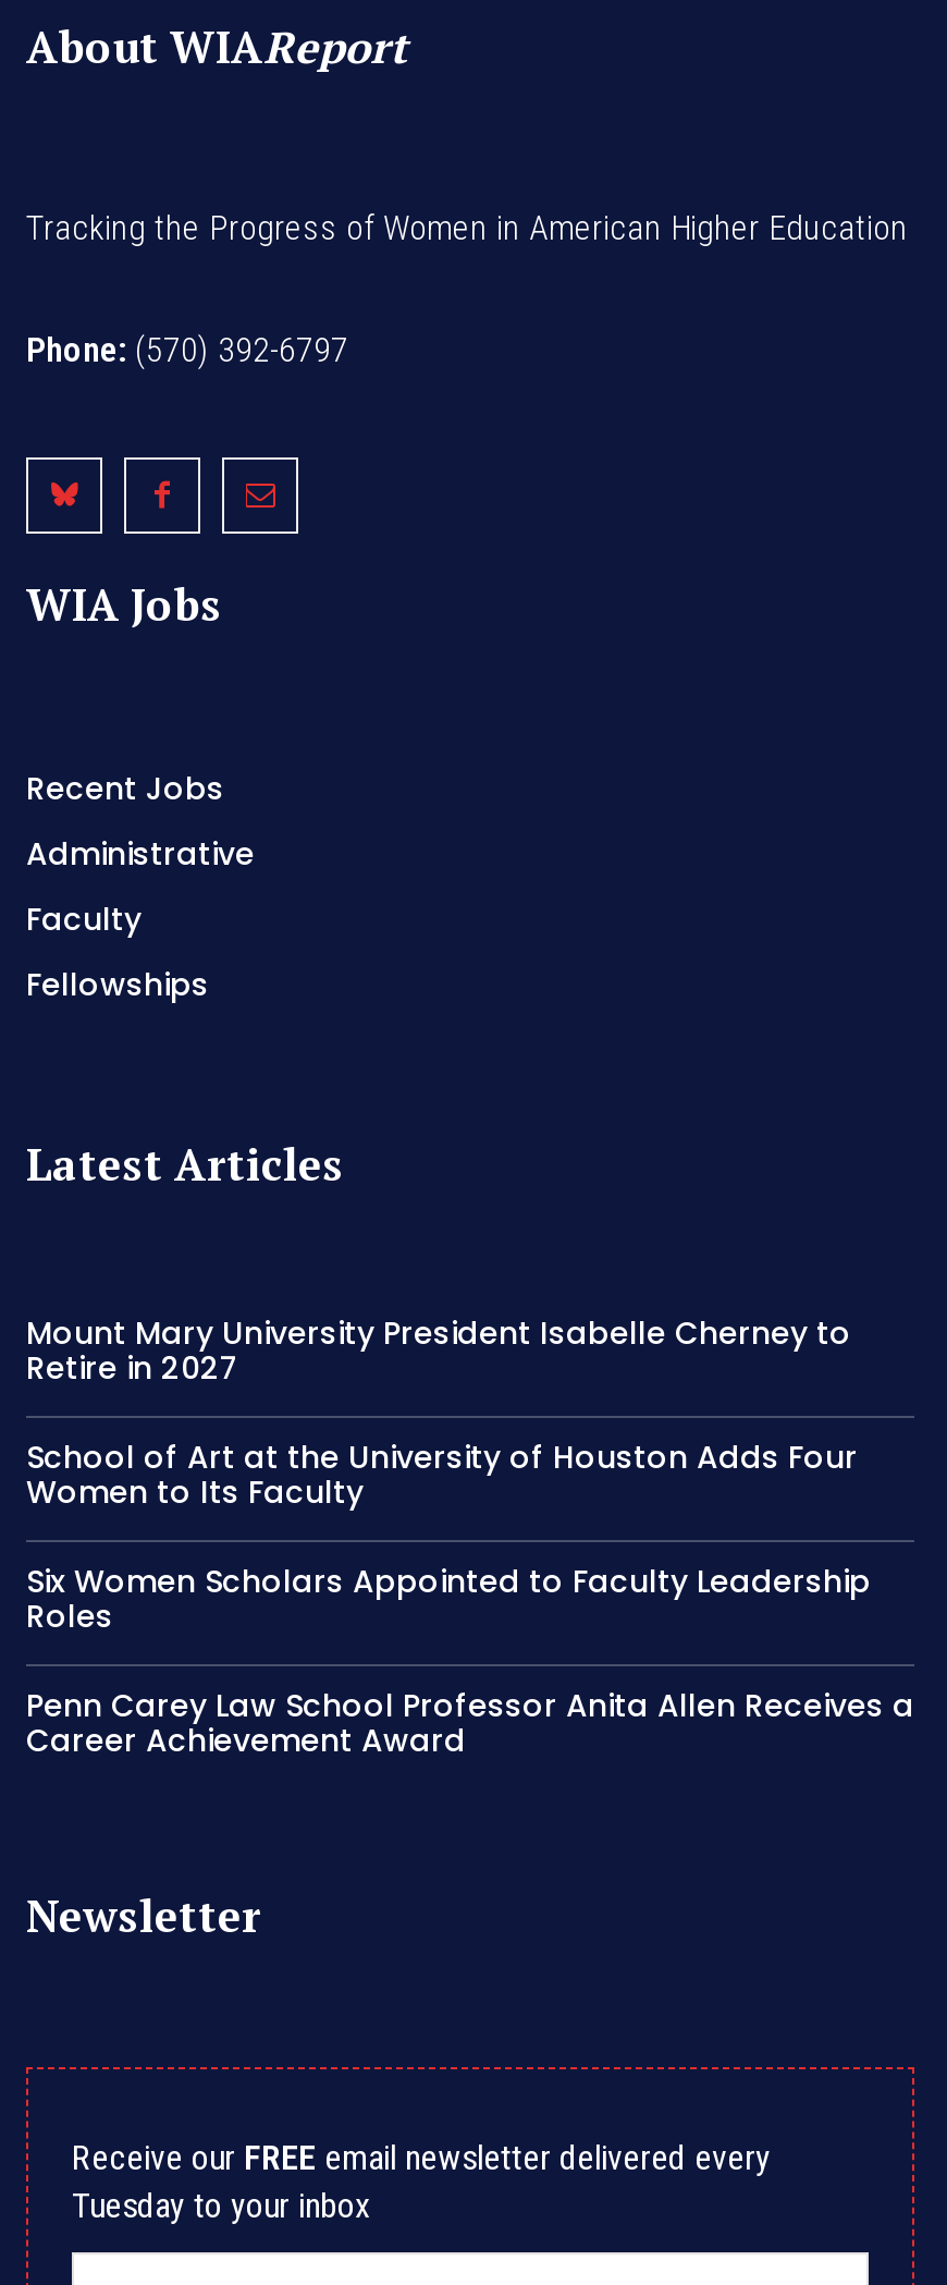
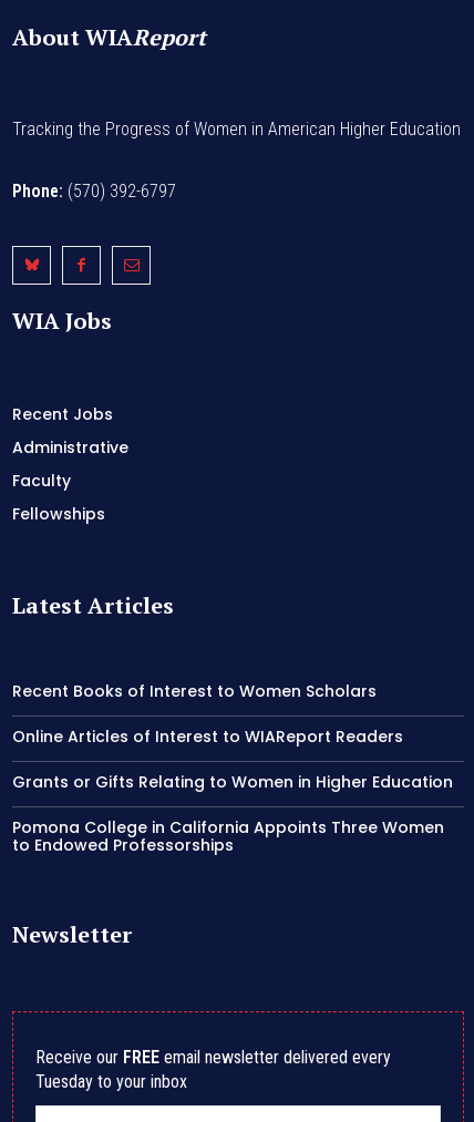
[26,1312,851,1391] Mount Mary University President Isabelle Cherney to | Retire in 2027 -> [12,681,377,703] Recent Books of Interest to Women Scholars
[26,1437,858,1515] School of Art at the University of Houston Adds Four | Women to Its Faculty -> [12,726,403,748] Online Articles of Interest to WIAReport Readers
[26,1561,871,1639] Six Women Scholars Appointed to Faculty Leadership | Roles -> [12,771,453,794] Grants or Gifts Relating to Women in Higher Education
[26,1685,914,1763] Penn Carey Law School Professor Anita Allen Receives a | Career Achievement Award -> [12,817,444,857] Pomona College in California Appoints Three Women | to Endowed Professorships

